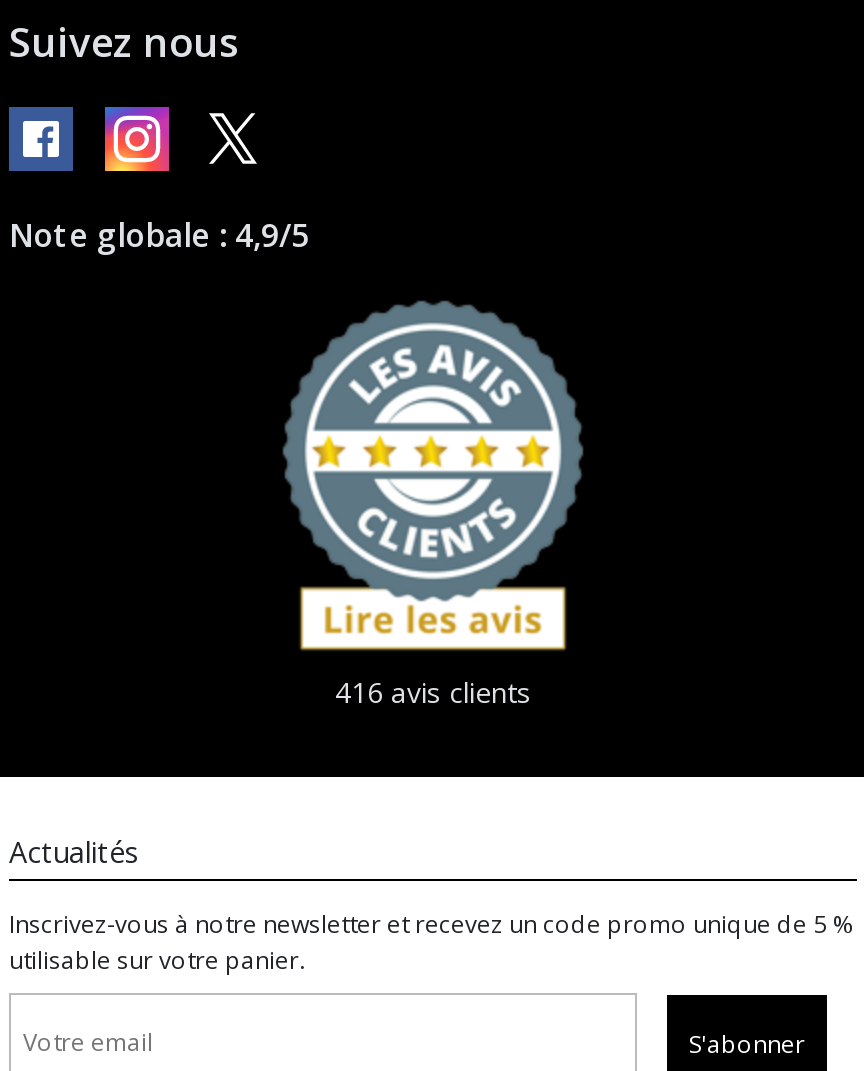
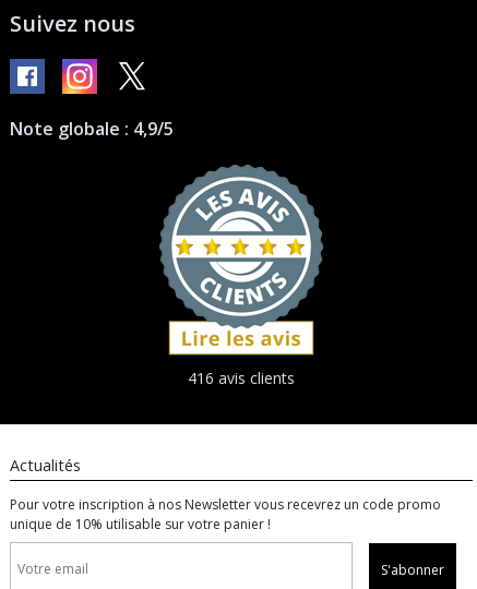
[9,907,855,977] Inscrivez-vous à notre newsletter et recevez un code promo unique de 5 % | utilisable sur votre panier. -> [10,495,441,533] Pour votre inscription à nos Newsletter vous recevrez un code promo | unique de 10% utilisable sur votre panier !

